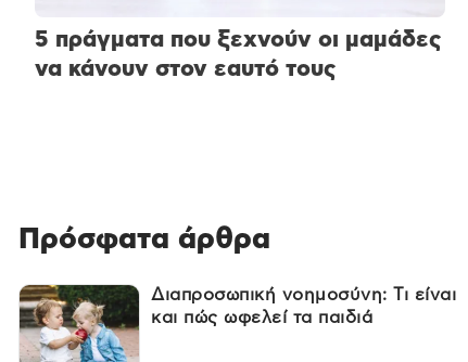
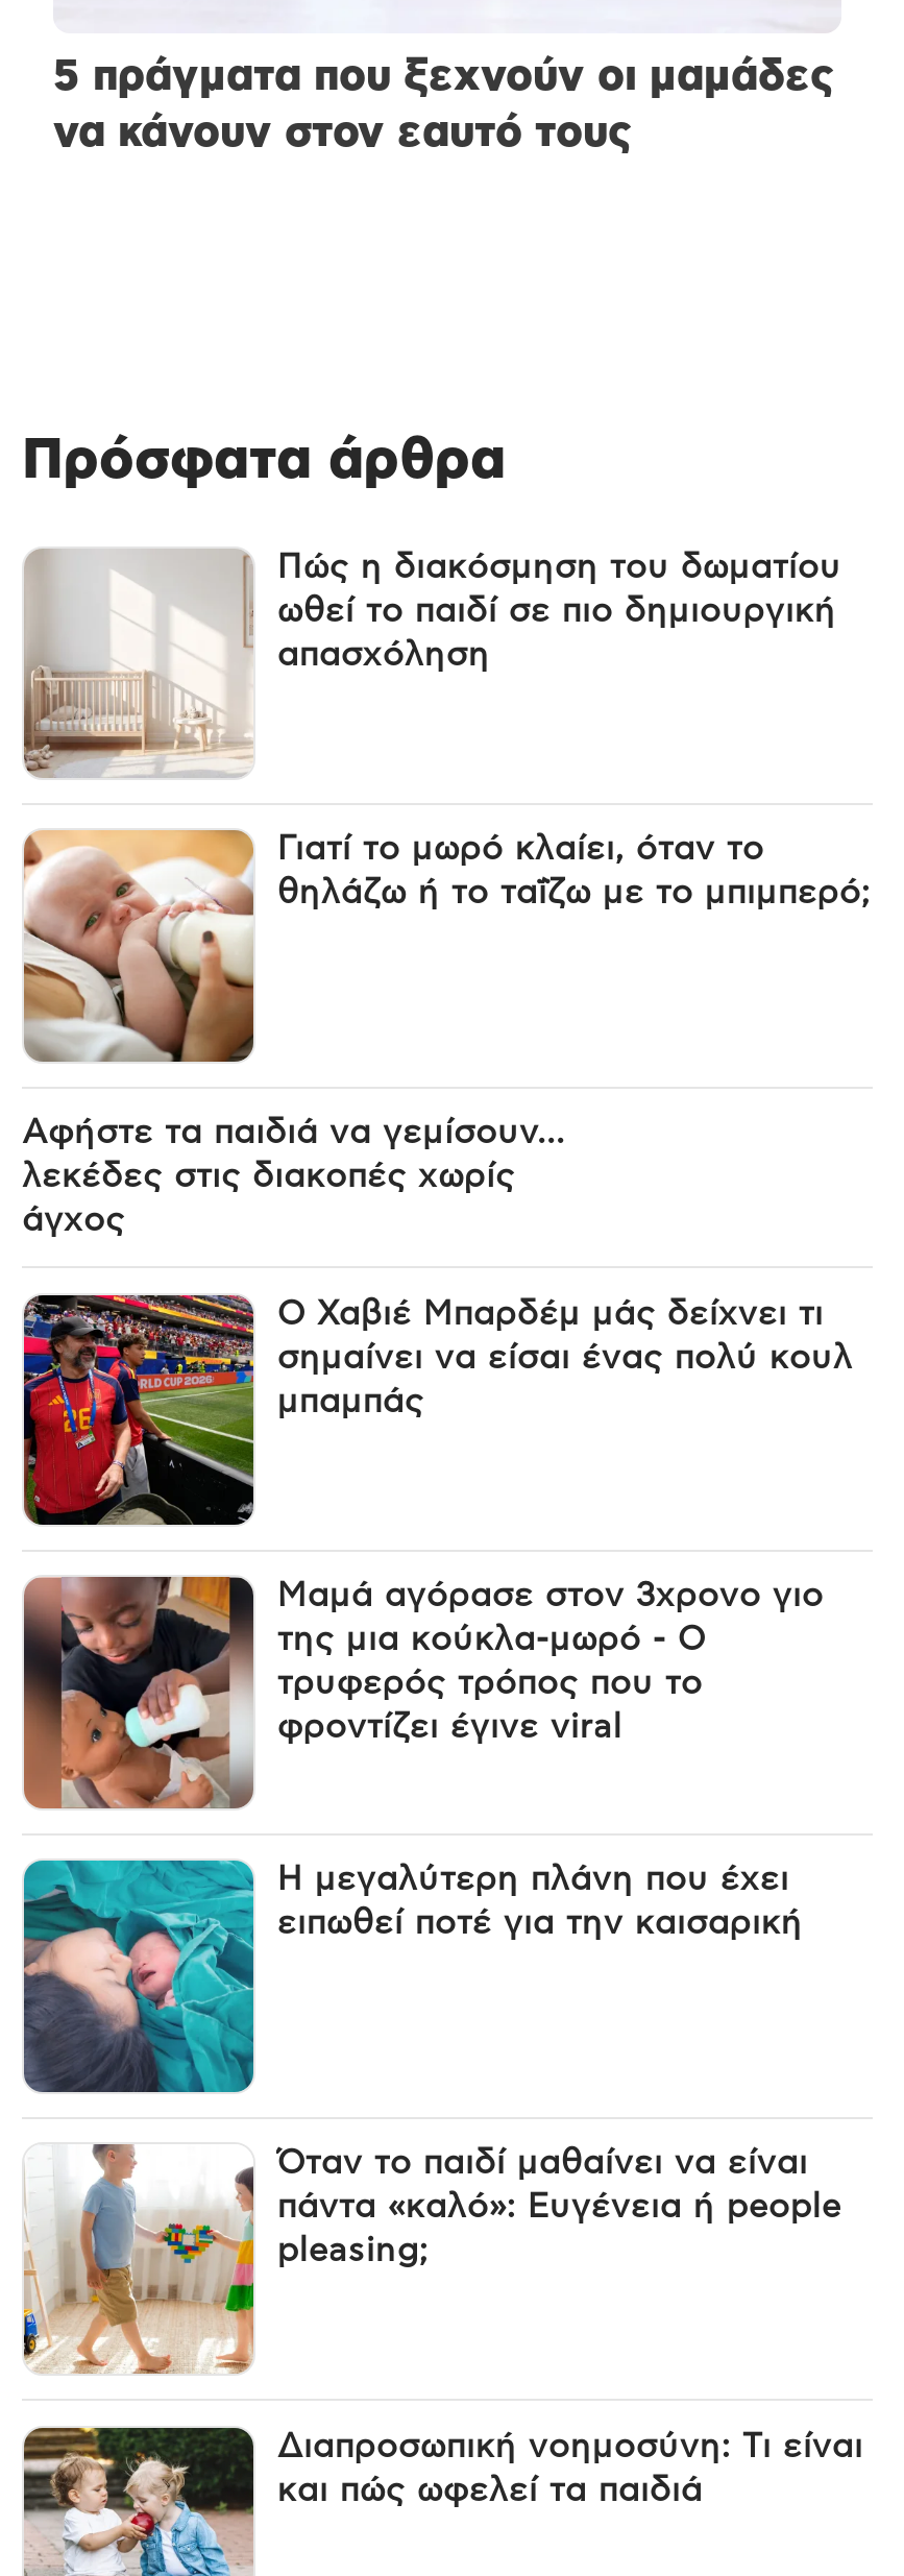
none -> [22,1117,853,1527] [image] | Αφήστε τα παιδιά να γεμίσουν... | λεκέδες στις διακοπές χωρίς | άγχος | Ο Χαβιέ Μπαρδέμ μάς δείχνει τι | σημαίνει να είσαι ένας πολύ κουλ | μπαμπάς
none -> [22,1858,803,2094] [image] | Η μεγαλύτερη πλάνη που έχει | ειπωθεί ποτέ για την καισαρική
none -> [24,549,841,780] [image] | Πώς η διακόσμηση του δωματίου | ωθεί το παιδί σε πιο δημιουργική | απασχόληση
none -> [24,828,870,1064] [image] | Γιατί το μωρό κλαίει, όταν το | θηλάζω ή το ταΐζω με το μπιμπερό;
none -> [24,1575,824,1811] [image] | Μαμά αγόρασε στον 3χρονο γιο | της μια κούκλα-μωρό - Ο | τρυφερός τρόπος που το | φροντίζει έγινε viral
none -> [24,2142,841,2376] [image] | Όταν το παιδί μαθαίνει να είναι | πάντα «καλό»: Ευγένεια ή people | pleasing;

